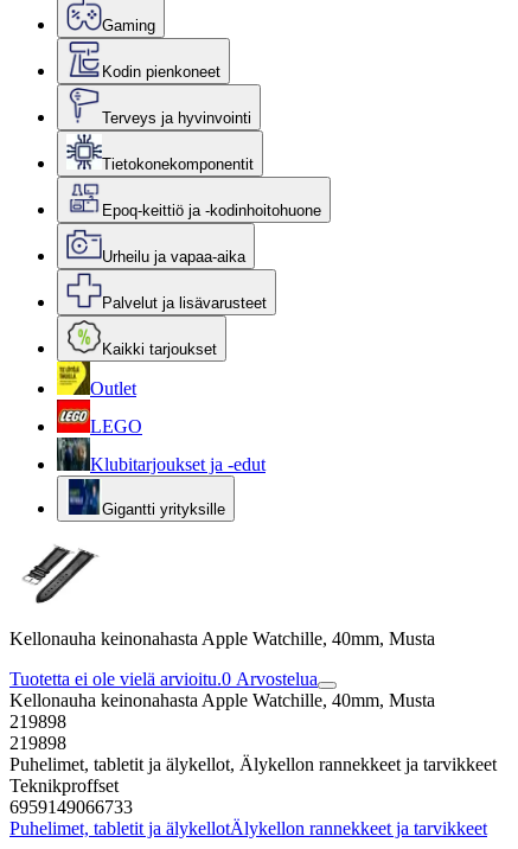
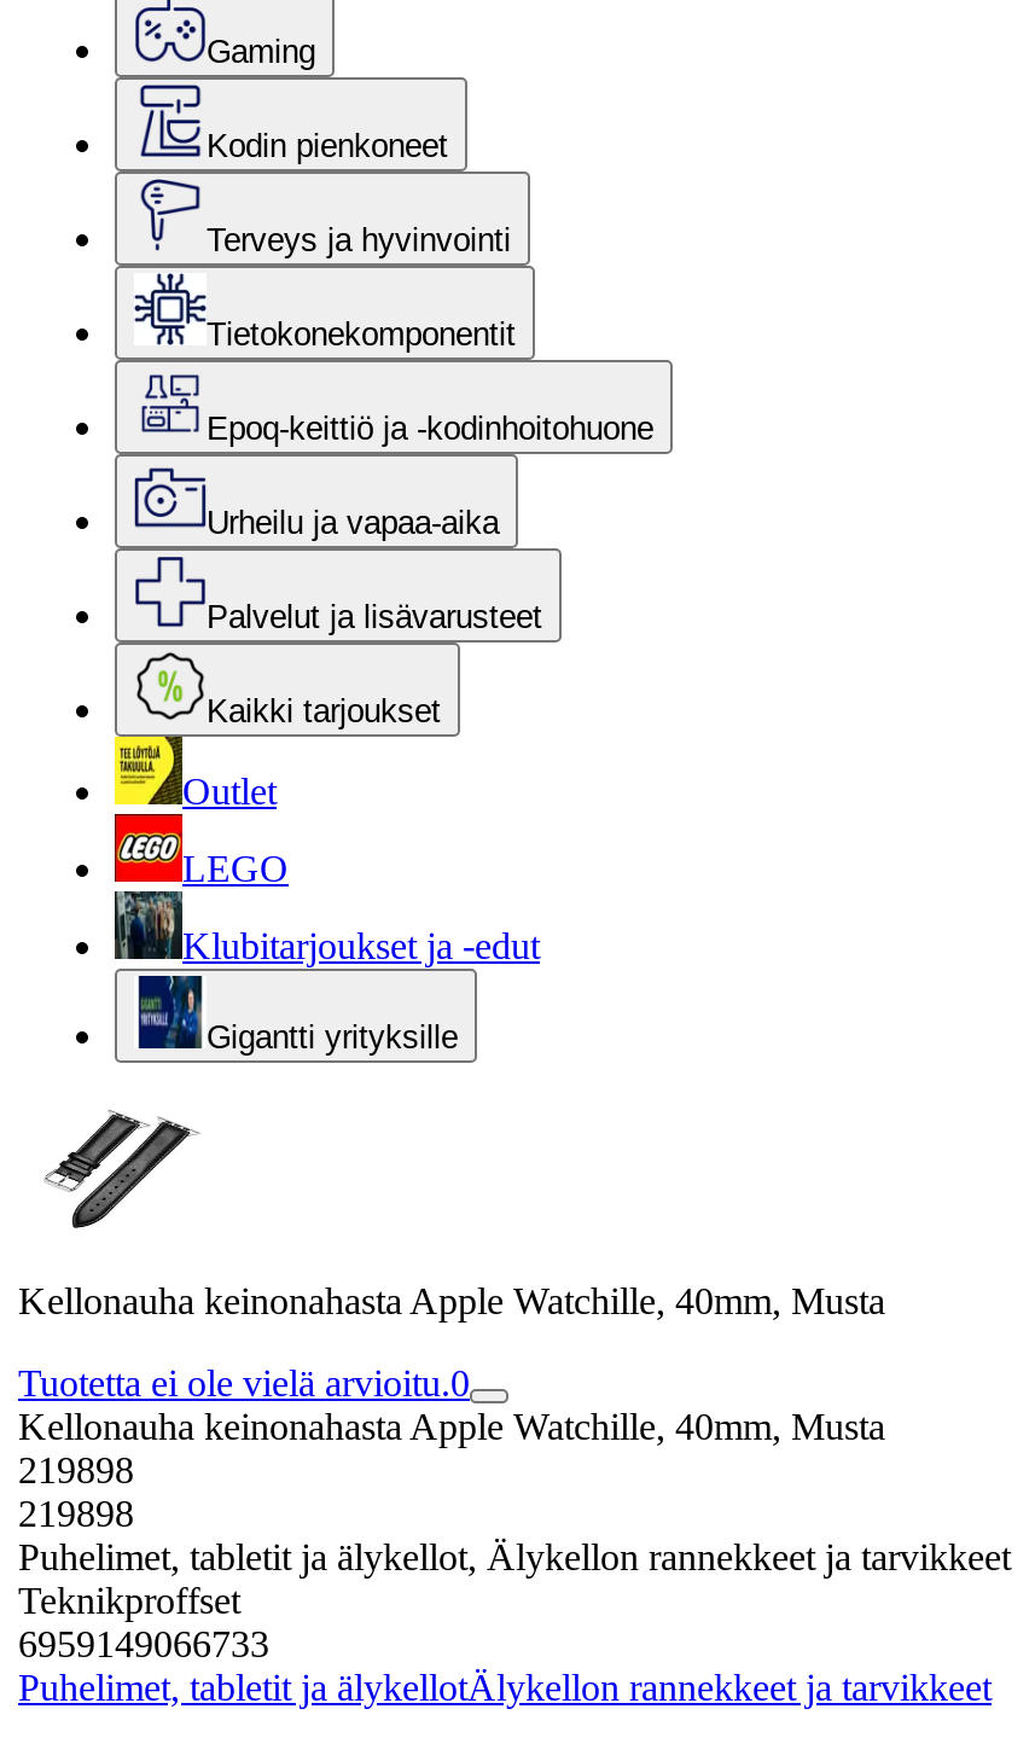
[9,669,318,689] Tuotetta ei ole vielä arvioitu.0 Arvostelua -> [18,1362,470,1403] Tuotetta ei ole vielä arvioitu.0

